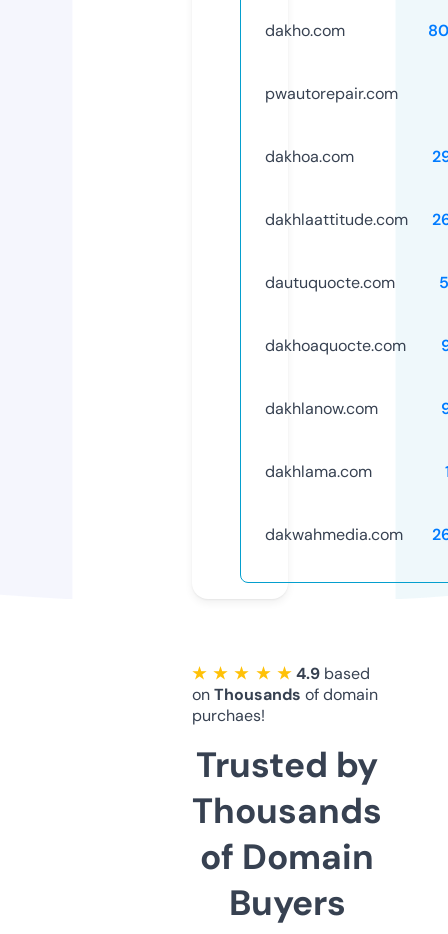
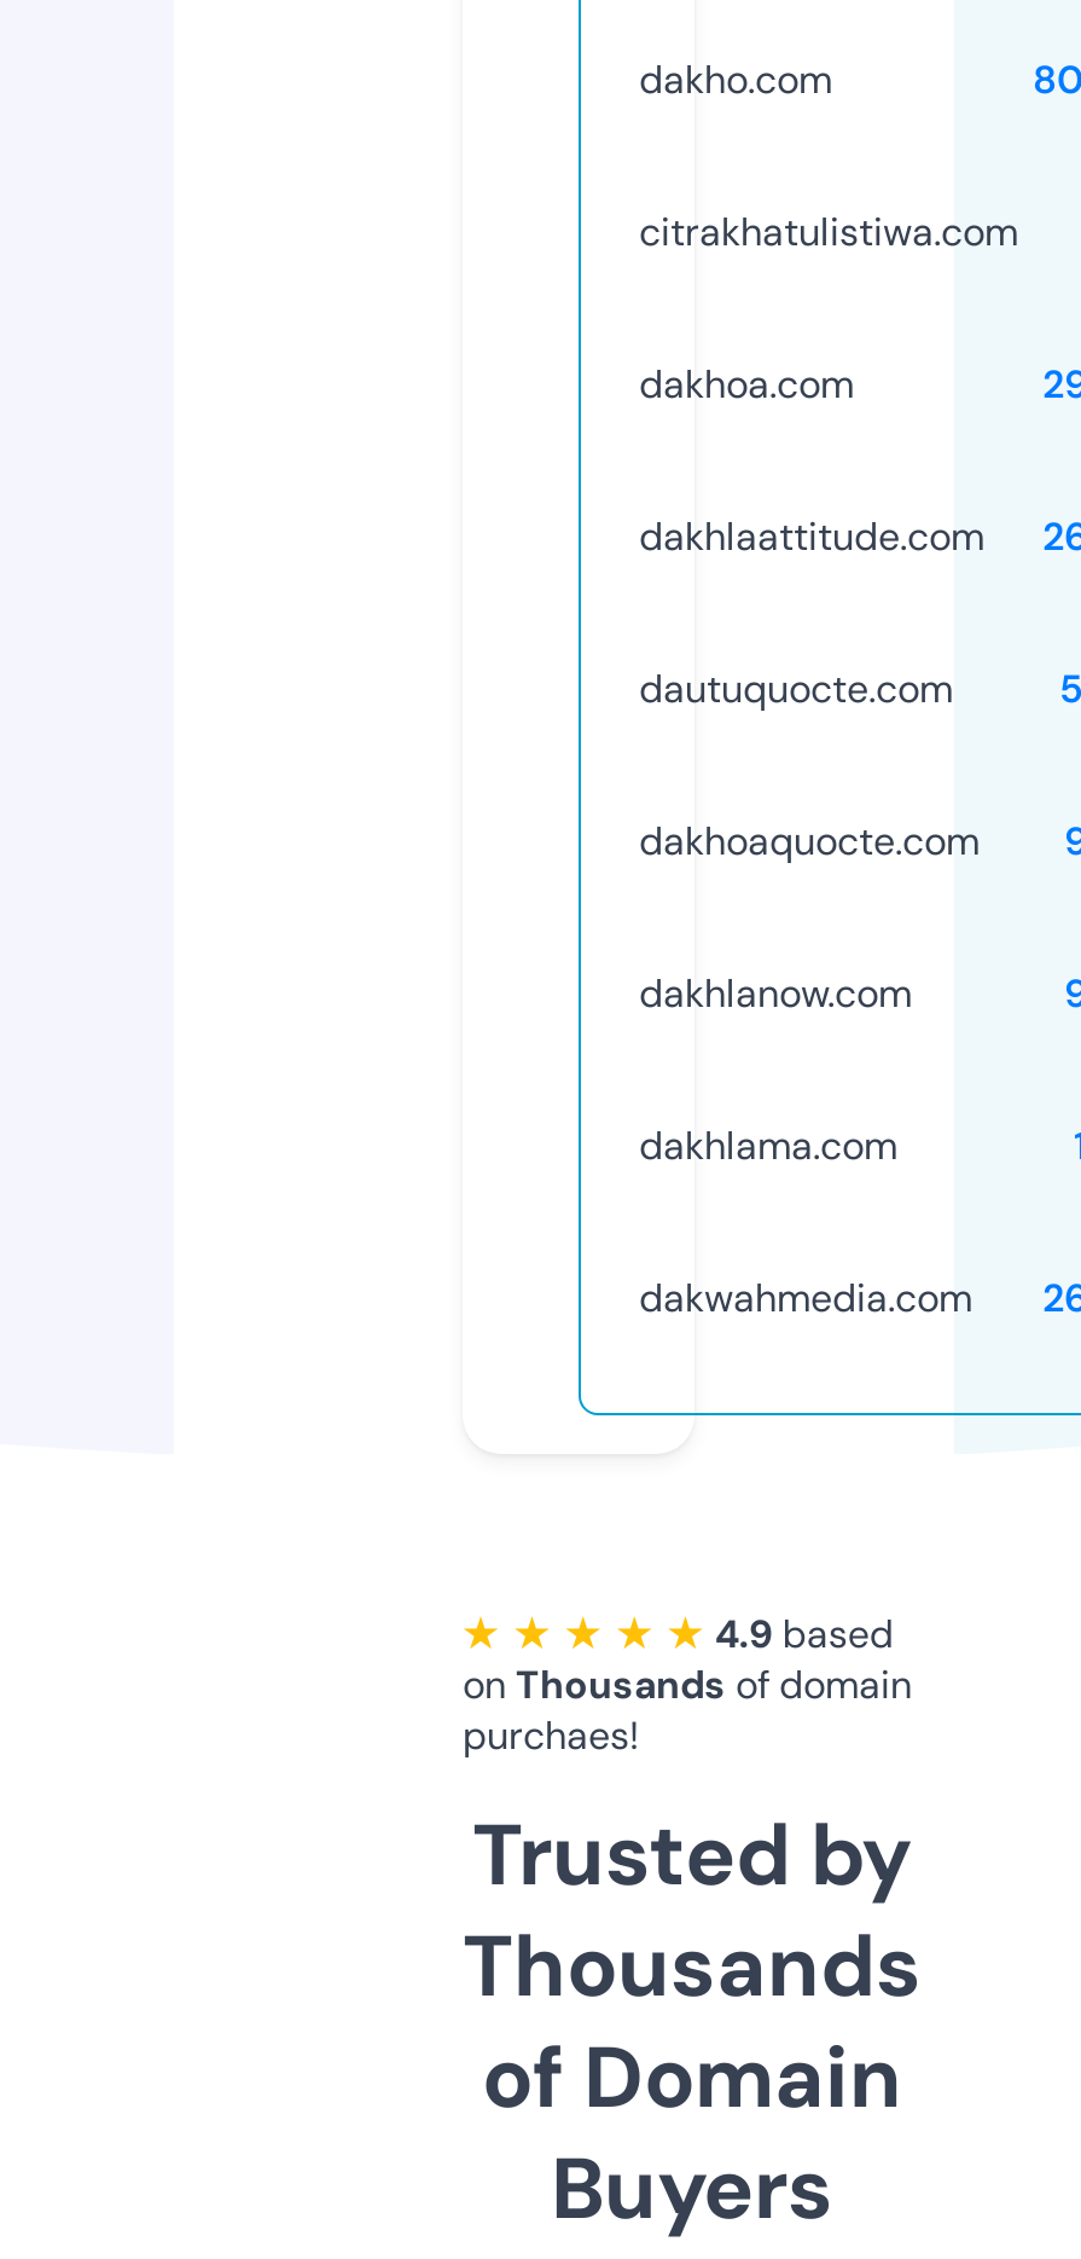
[265,83,398,104] pwautorepair.com -> [639,206,1018,257] citrakhatulistiwa.com

